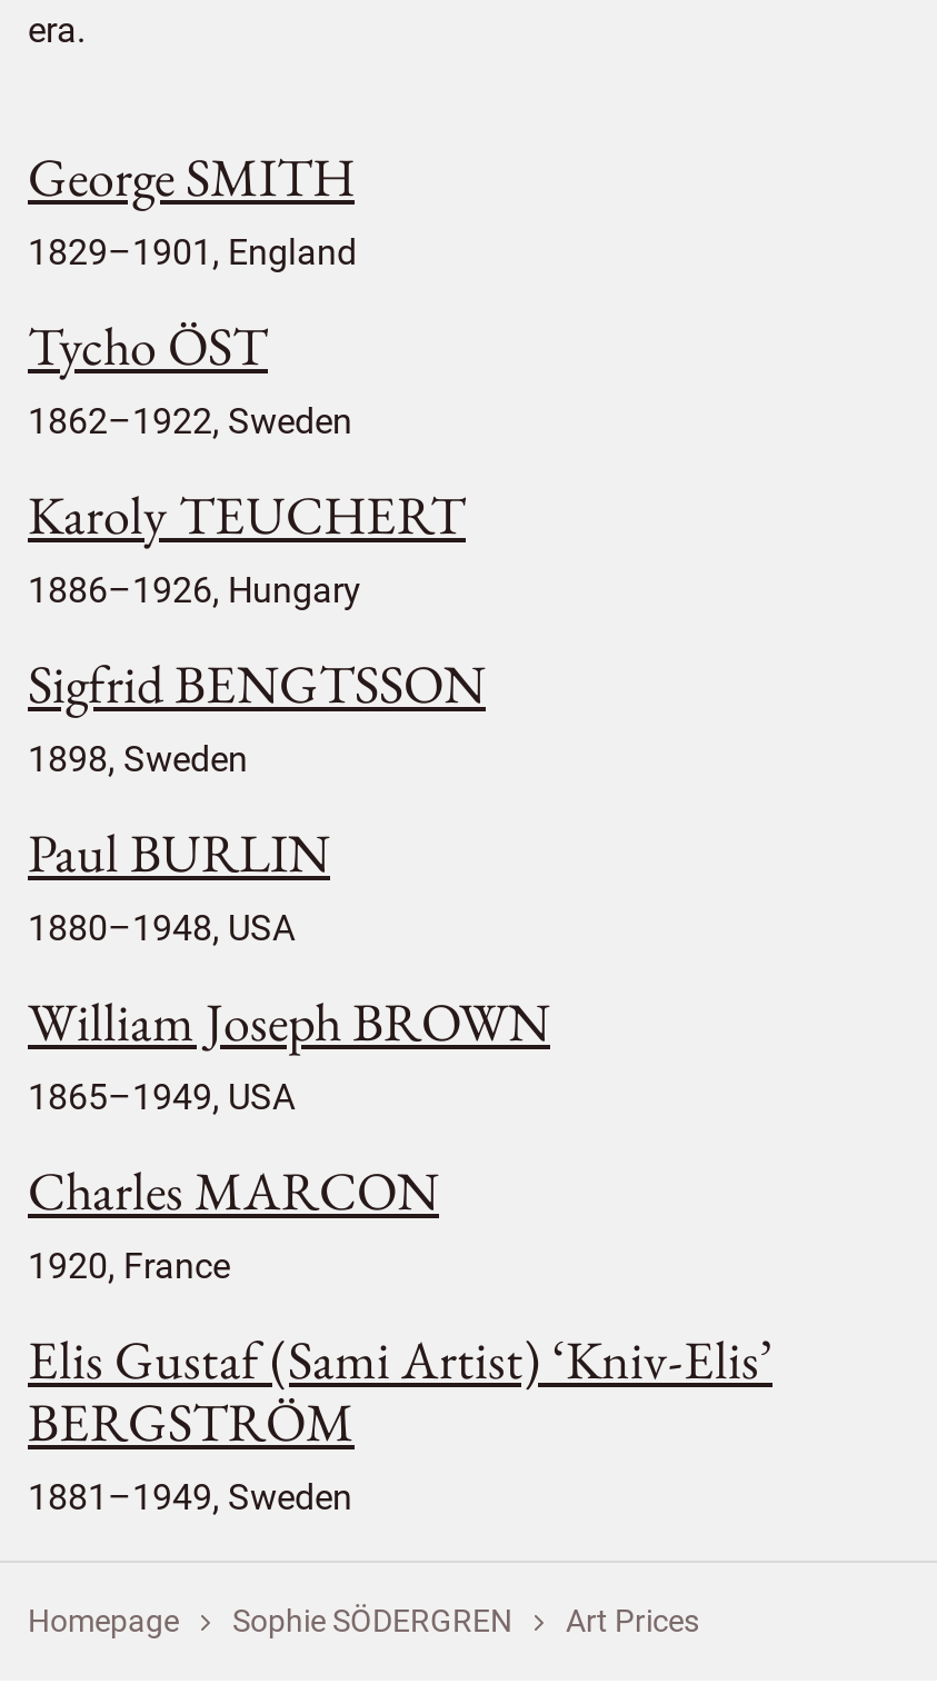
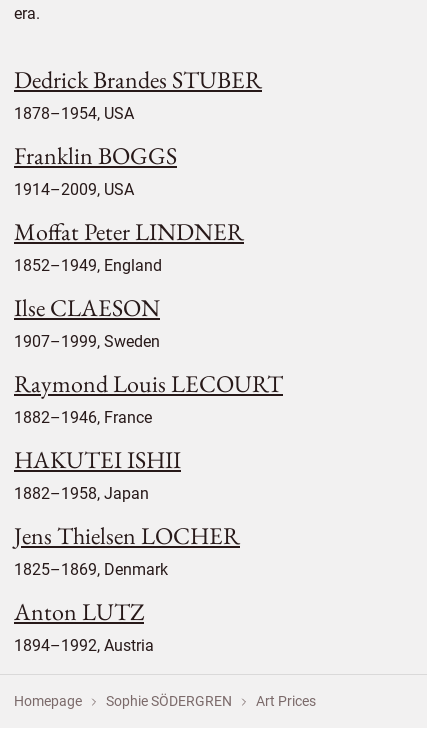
[28,142,357,273] George SMITH | 1829–1901, England -> [14,64,262,123] Dedrick Brandes STUBER | 1878–1954, USA
[28,311,352,442] Tycho ÖST | 1862–1922, Sweden -> [14,140,177,199] Franklin BOGGS | 1914–2009, USA
[28,480,466,611] Karoly TEUCHERT | 1886–1926, Hungary -> [14,216,244,275] Moffat Peter LINDNER | 1852–1949, England
[28,649,486,780] Sigfrid BENGTSSON | 1898, Sweden -> [14,292,160,351] Ilse CLAESON | 1907–1999, Sweden
[28,818,330,949] Paul BURLIN | 1880–1948, USA -> [14,368,283,427] Raymond Louis LECOURT | 1882–1946, France
[28,987,550,1118] William Joseph BROWN | 1865–1949, USA -> [14,444,181,503] HAKUTEI ISHII | 1882–1958, Japan
[28,1156,439,1287] Charles MARCON | 1920, France -> [14,520,240,579] Jens Thielsen LOCHER | 1825–1869, Denmark
[28,1325,772,1518] Elis Gustaf (Sami Artist) ‘Kniv-Elis’ | BERGSTRÖM | 1881–1949, Sweden -> [14,596,154,655] Anton LUTZ | 1894–1992, Austria

